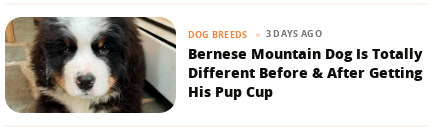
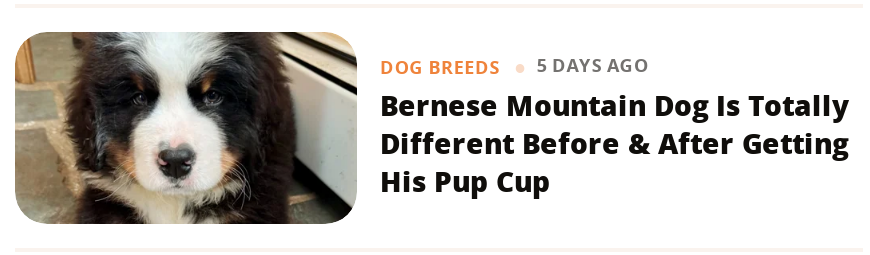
[187,27,322,41] DOG BREEDS 3 DAYS AGO -> [380,52,649,79] DOG BREEDS 5 DAYS AGO

